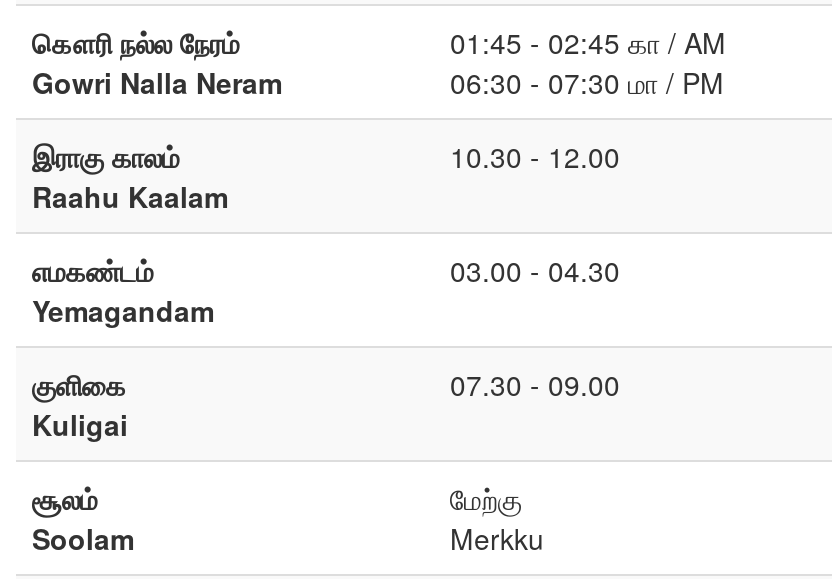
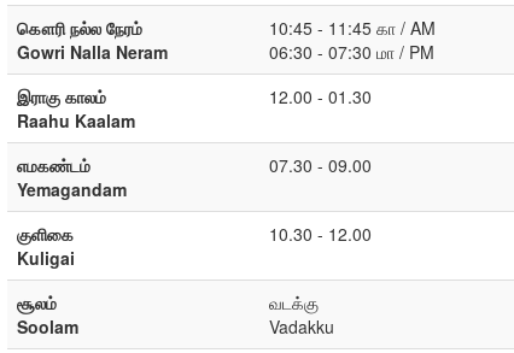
[450,22,726,62] 01:45 - 02:45 கா / AM -> [269,16,436,40] 10:45 - 11:45 கா / AM
[450,136,620,176] 10.30 - 12.00 -> [269,84,372,108] 12.00 - 01.30
[450,250,620,290] 03.00 - 04.30 -> [269,153,372,177] 07.30 - 09.00
[450,364,620,404] 07.30 - 09.00 -> [269,222,372,246] 10.30 - 12.00
[450,478,544,558] மேற்கு | Merkku -> [269,290,334,339] வடக்கு | Vadakku

